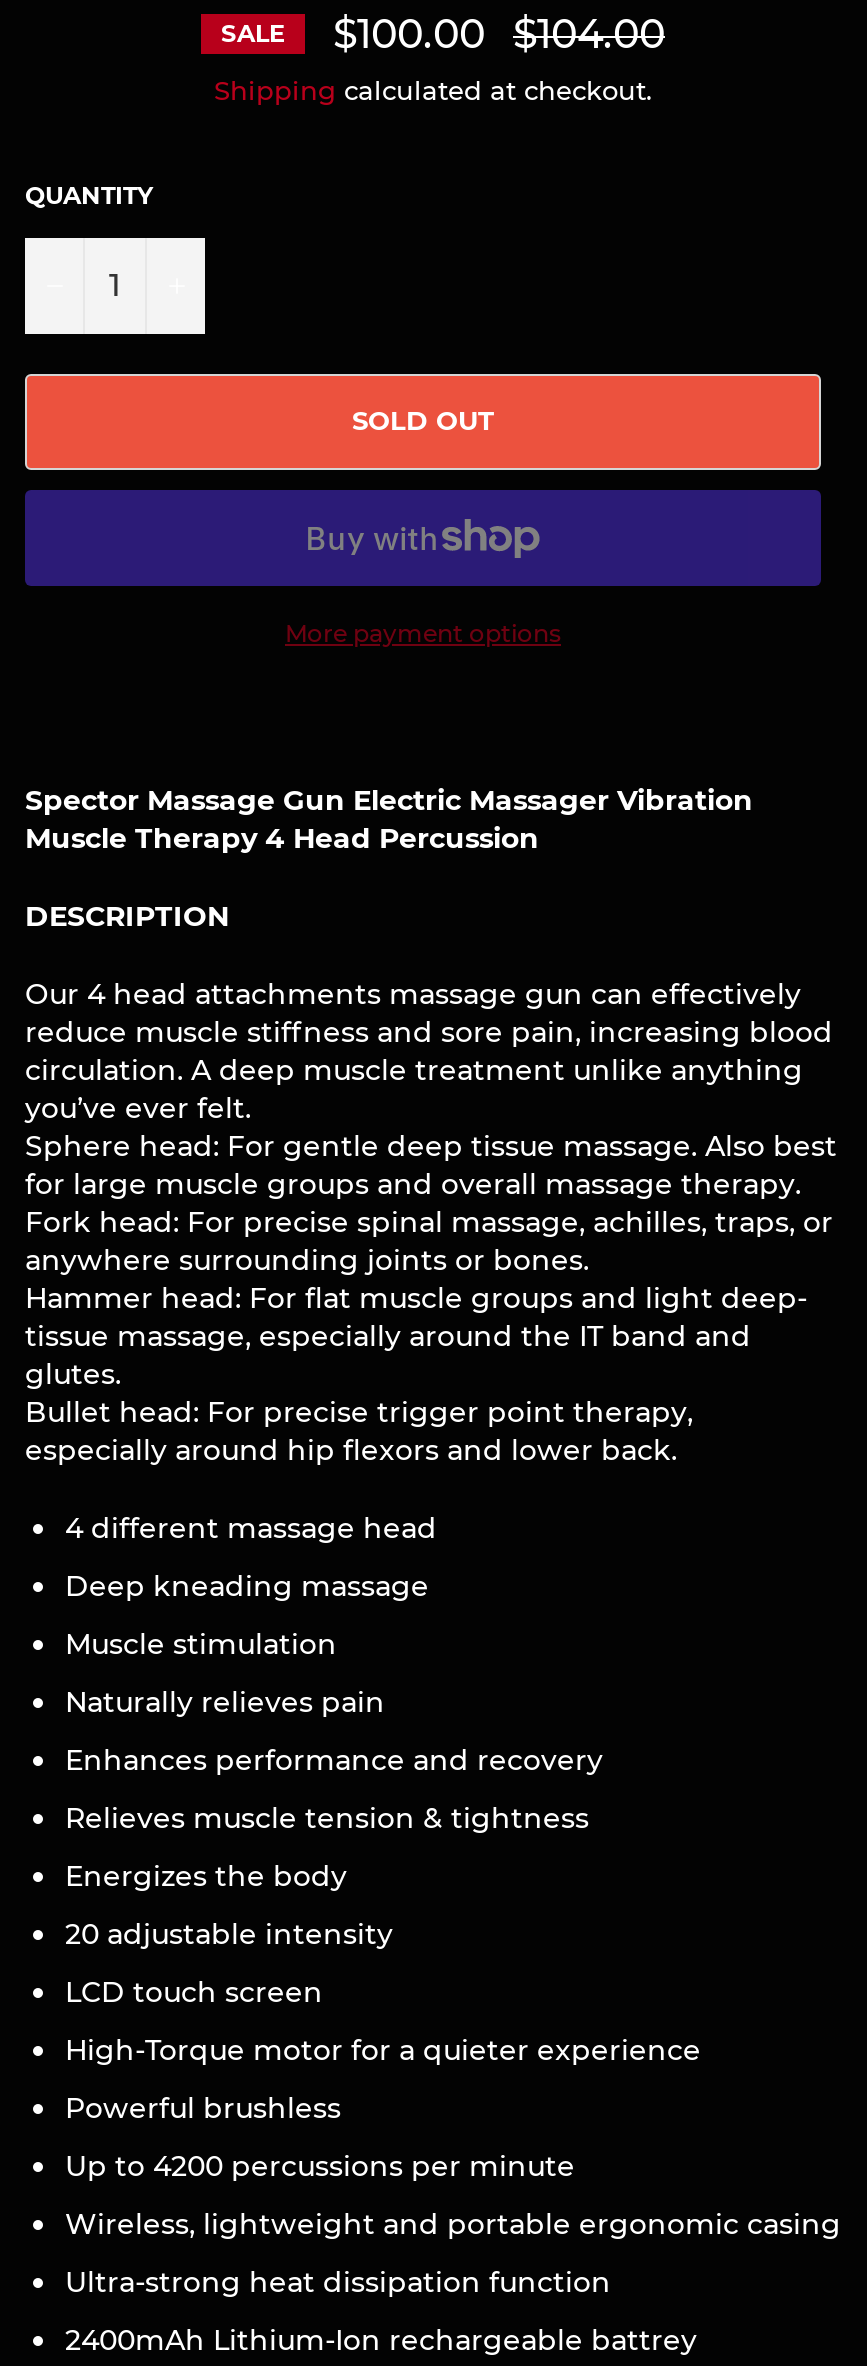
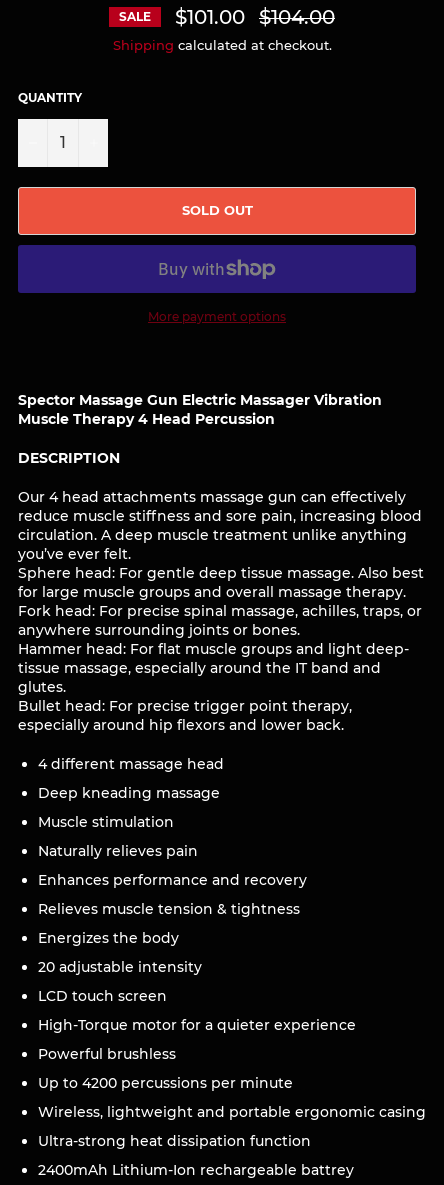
[333,9,485,57] $100.00 -> [175,5,245,29] $101.00

